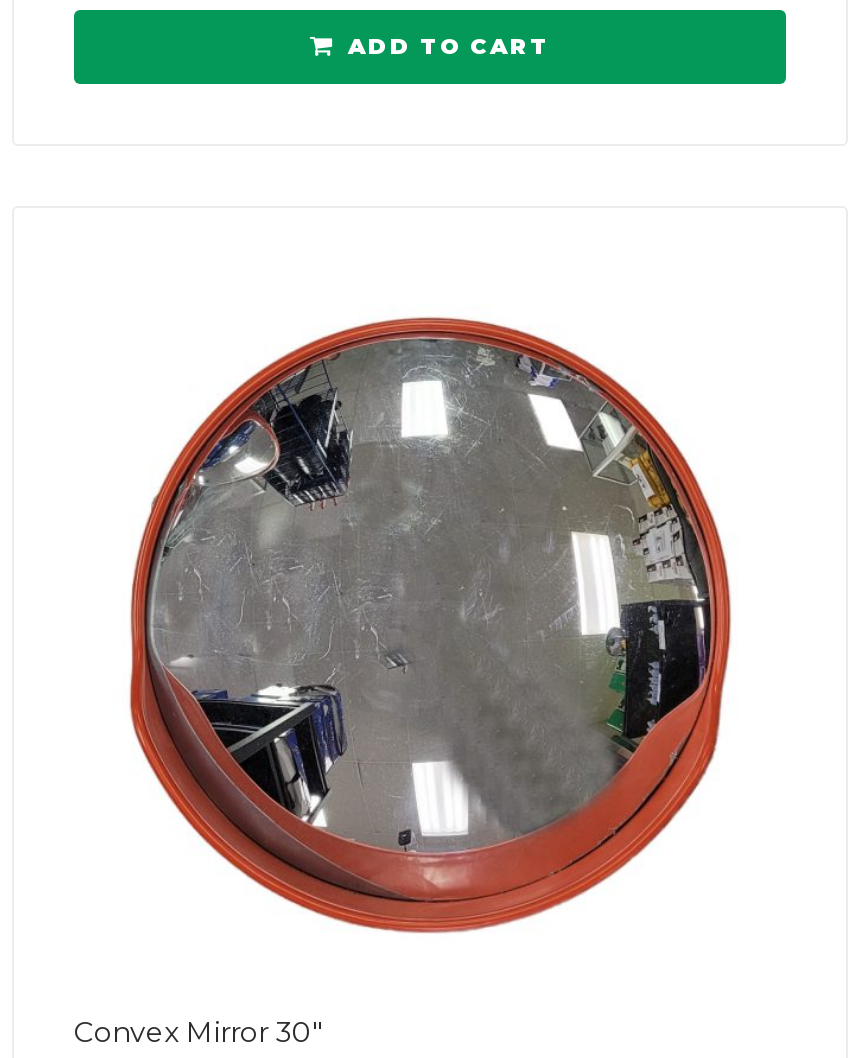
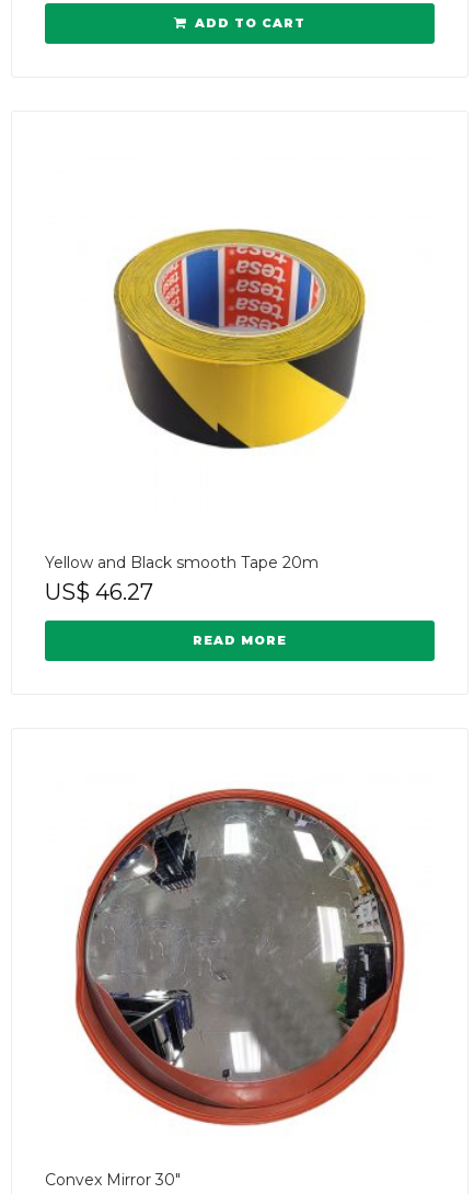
none -> [45,553,319,648] Yellow and Black smooth Tape 20m | US$46.27 | READ MORE
none -> [113,228,367,450] [image]

